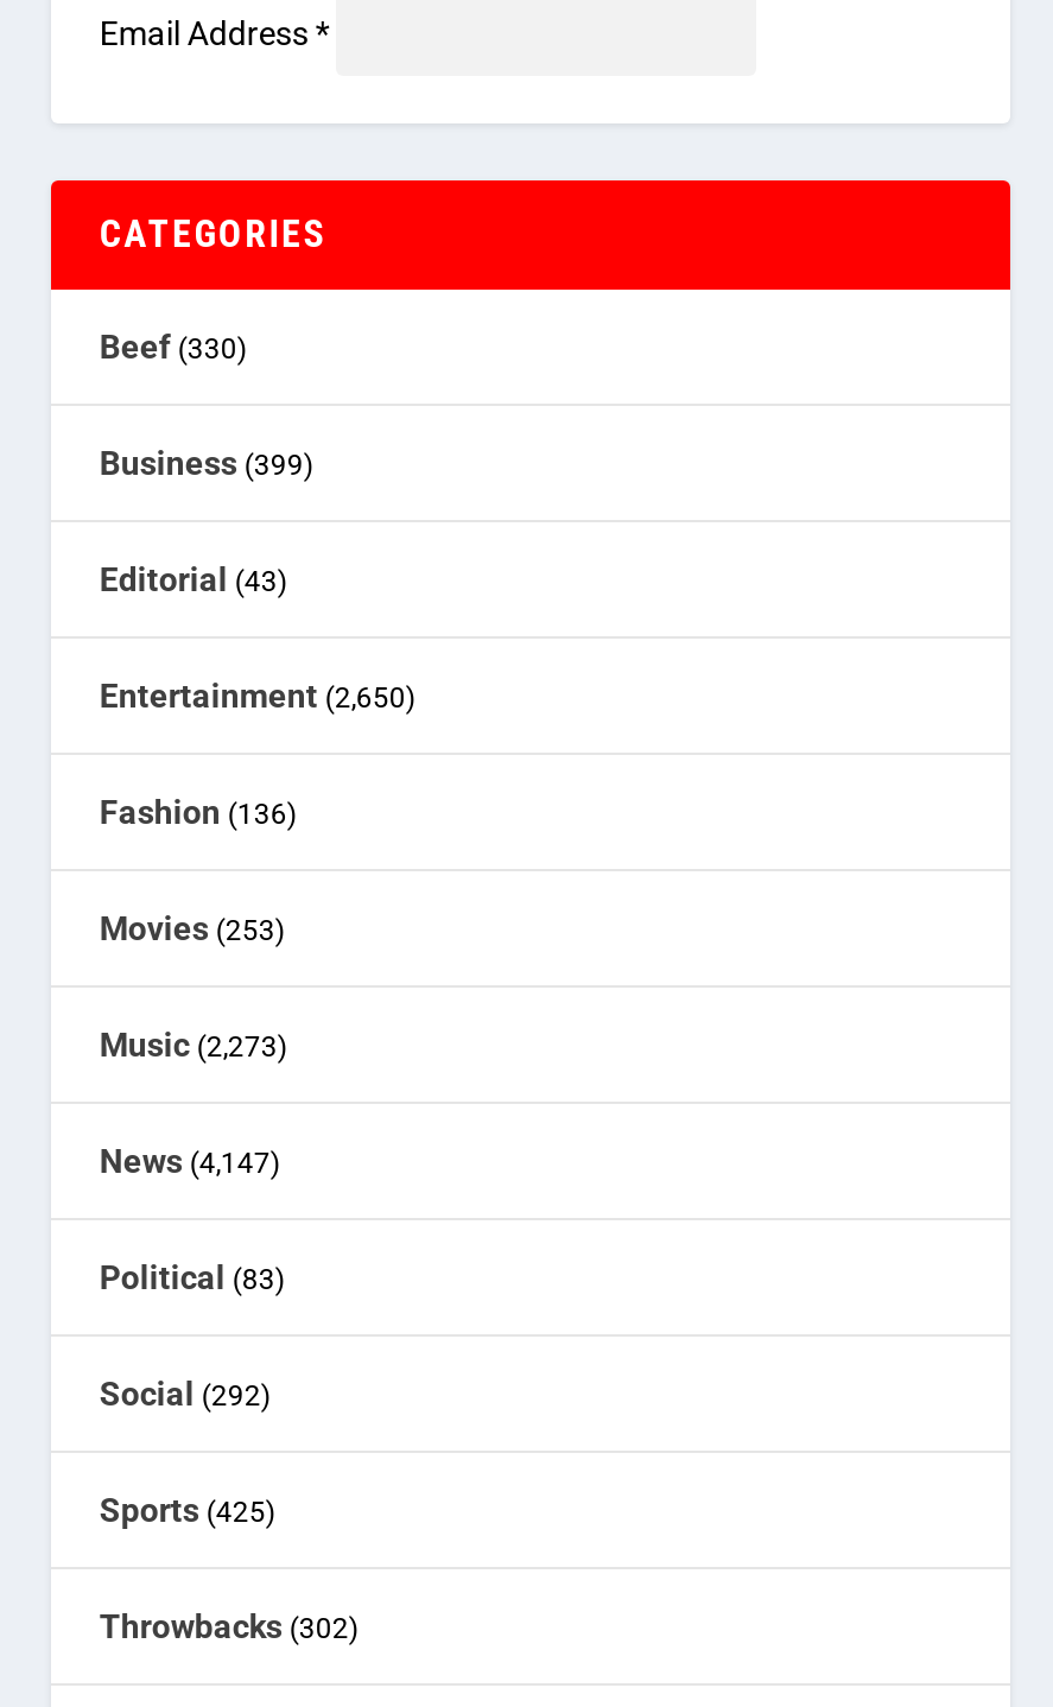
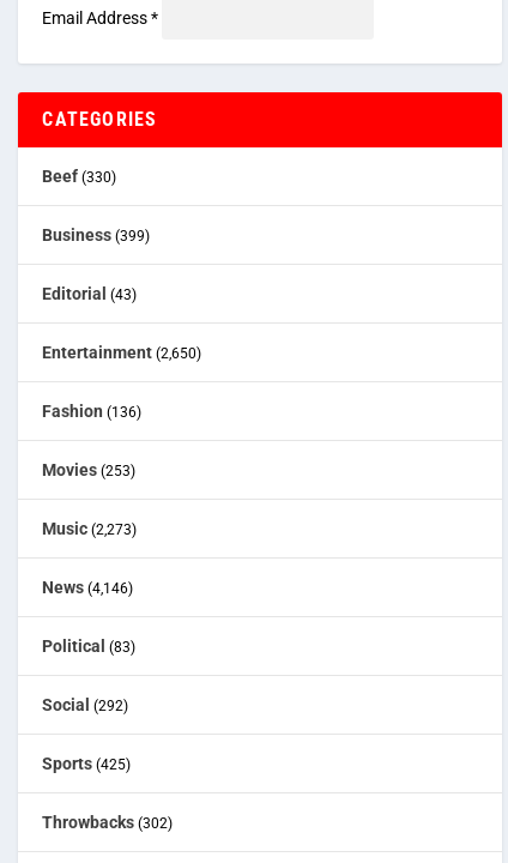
[99,1143,280,1181] News (4,147) -> [42,578,133,597] News (4,146)

